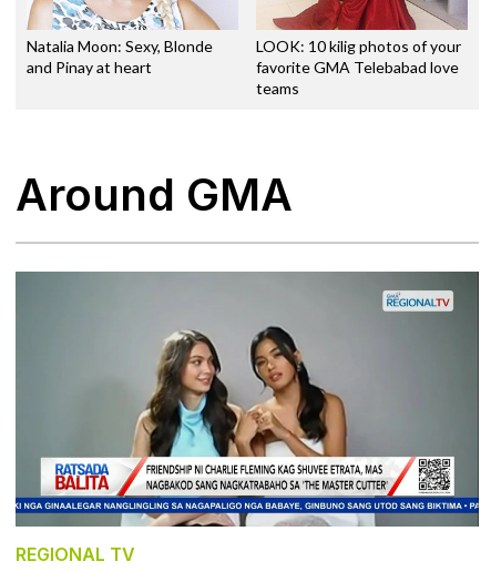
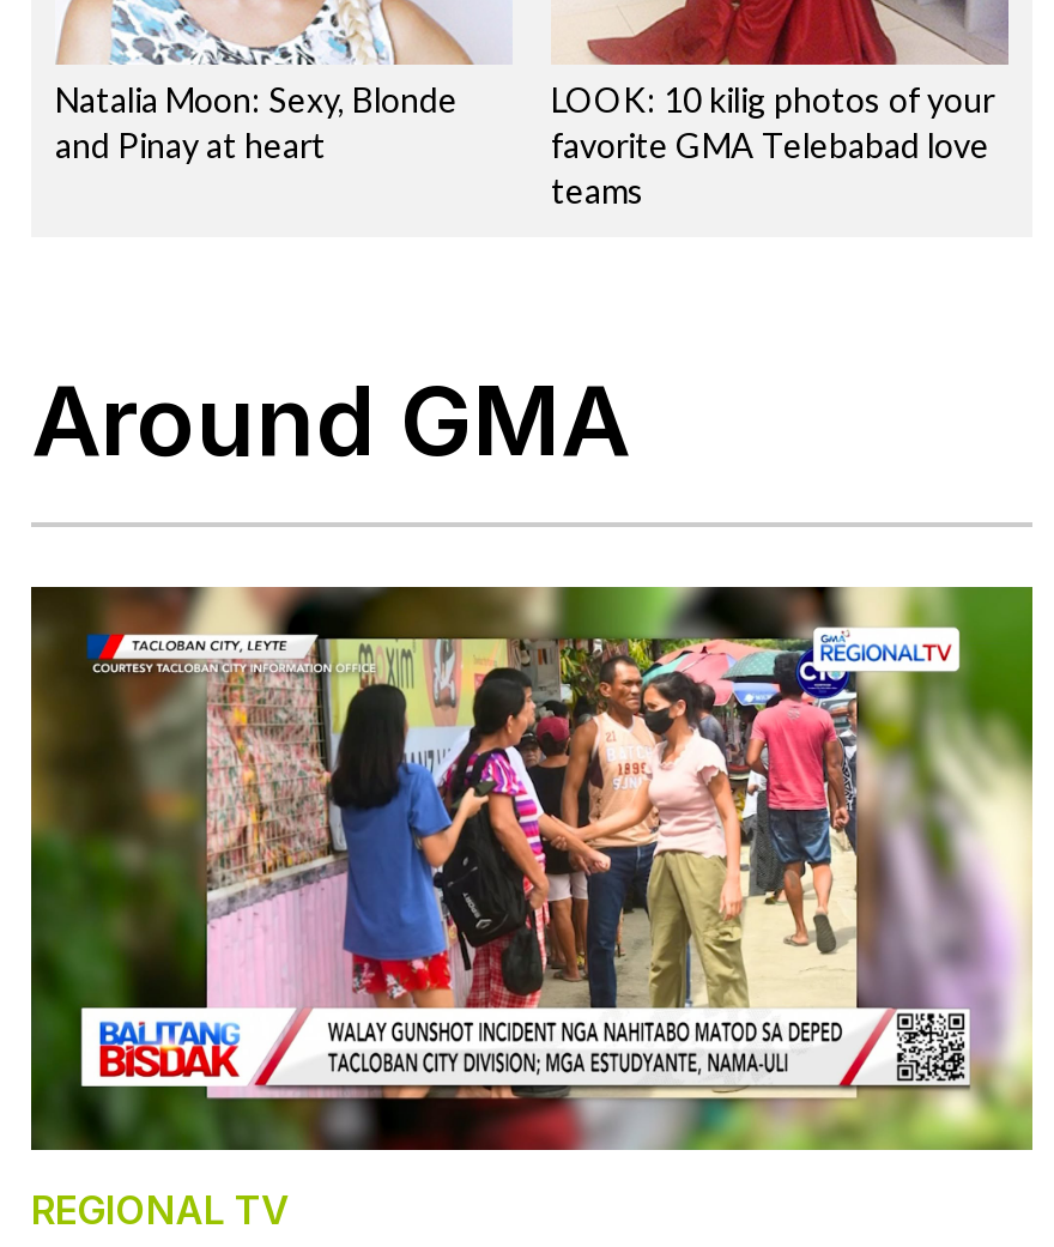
[14,270,480,528] [image] -> [29,585,1035,1152] [image]

